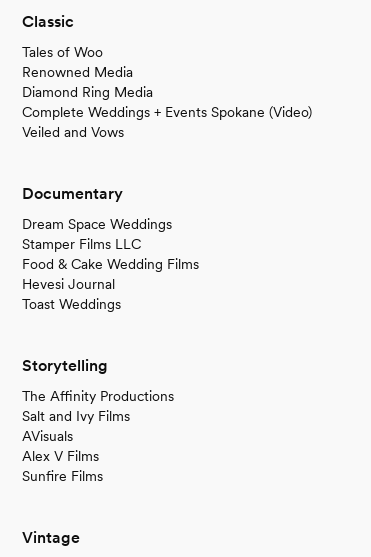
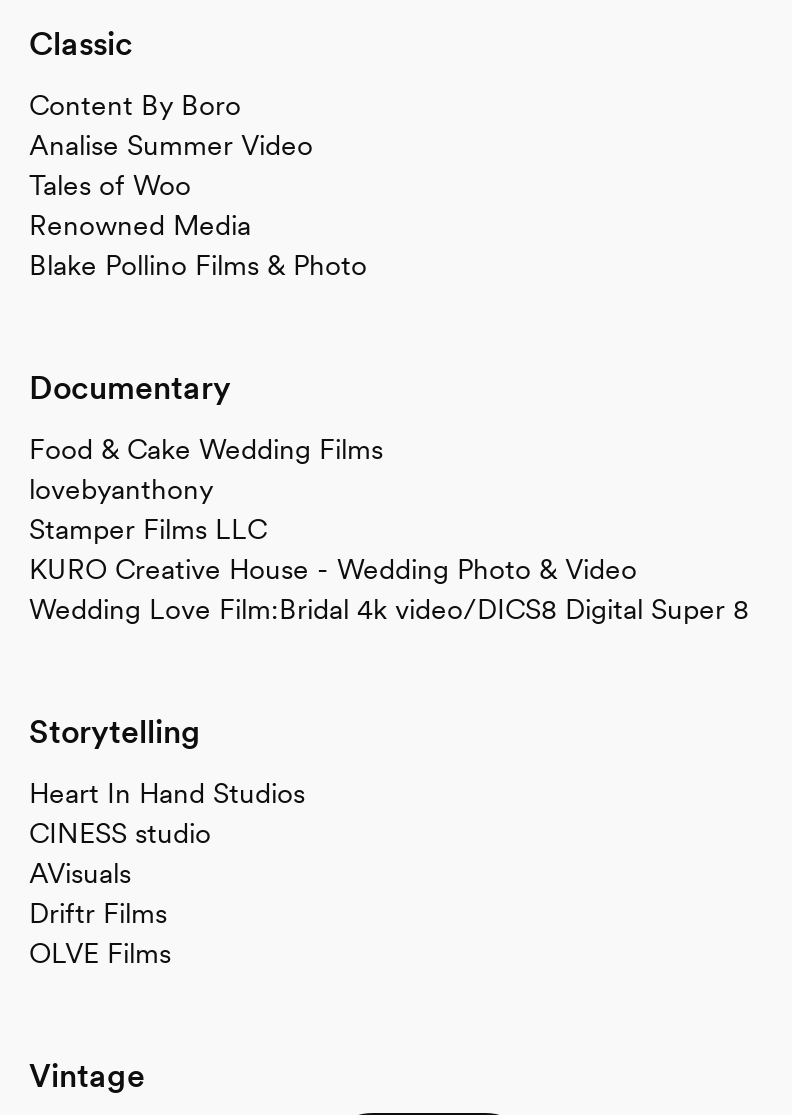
none -> [29,90,313,162] Content By Boro | Analise Summer Video
moved [22,44,133,80] -> [29,170,251,242]: Tales of Woo | Renowned Media
[22,84,312,140] Diamond Ring Media | Complete Weddings + Events Spokane (Video) | Veiled and Vows -> [29,250,367,282] Blake Pollino Films & Photo
[22,216,172,232] Dream Space Weddings -> [29,474,213,506] lovebyanthony
moved [22,236,141,252] -> [29,514,267,546]: Stamper Films LLC
moved [22,256,199,272] -> [29,434,383,466]: Food & Cake Wedding Films
[22,276,121,312] Hevesi Journal | Toast Weddings -> [29,554,749,626] KURO Creative House - Wedding Photo & Video | Wedding Love Film:Bridal 4k video/DICS8 Digital Super 8
[22,388,174,424] The Affinity Productions | Salt and Ivy Films -> [29,778,305,850] Heart In Hand Studios | CINESS studio
[22,448,103,484] Alex V Films | Sunfire Films -> [29,898,171,970] Driftr Films | OLVE Films

